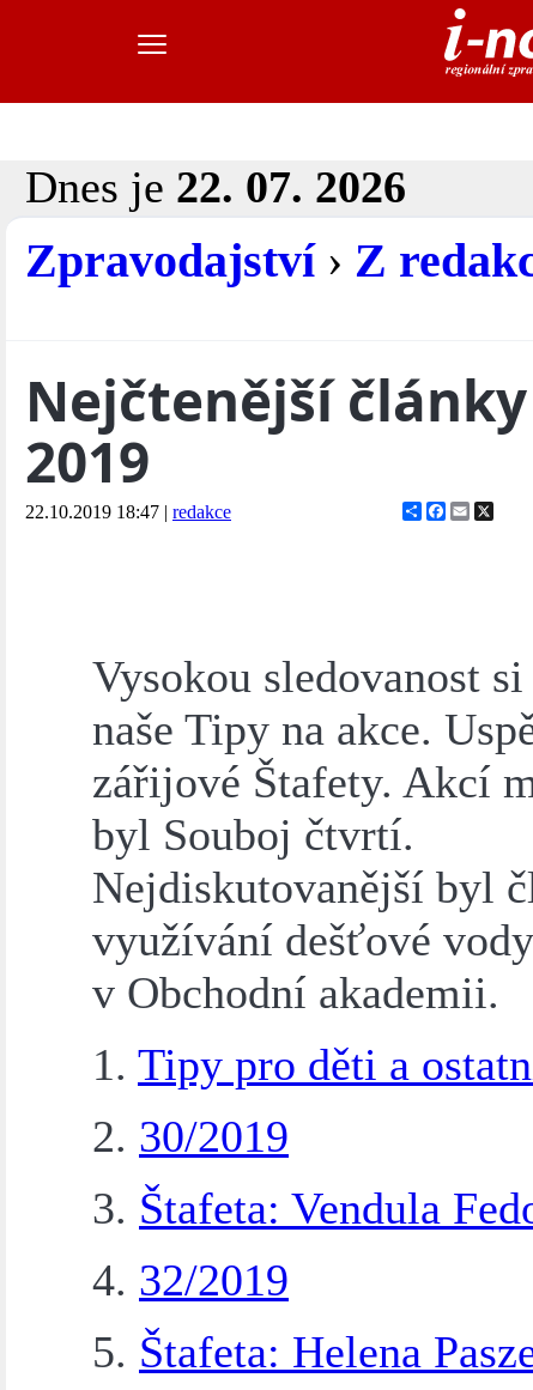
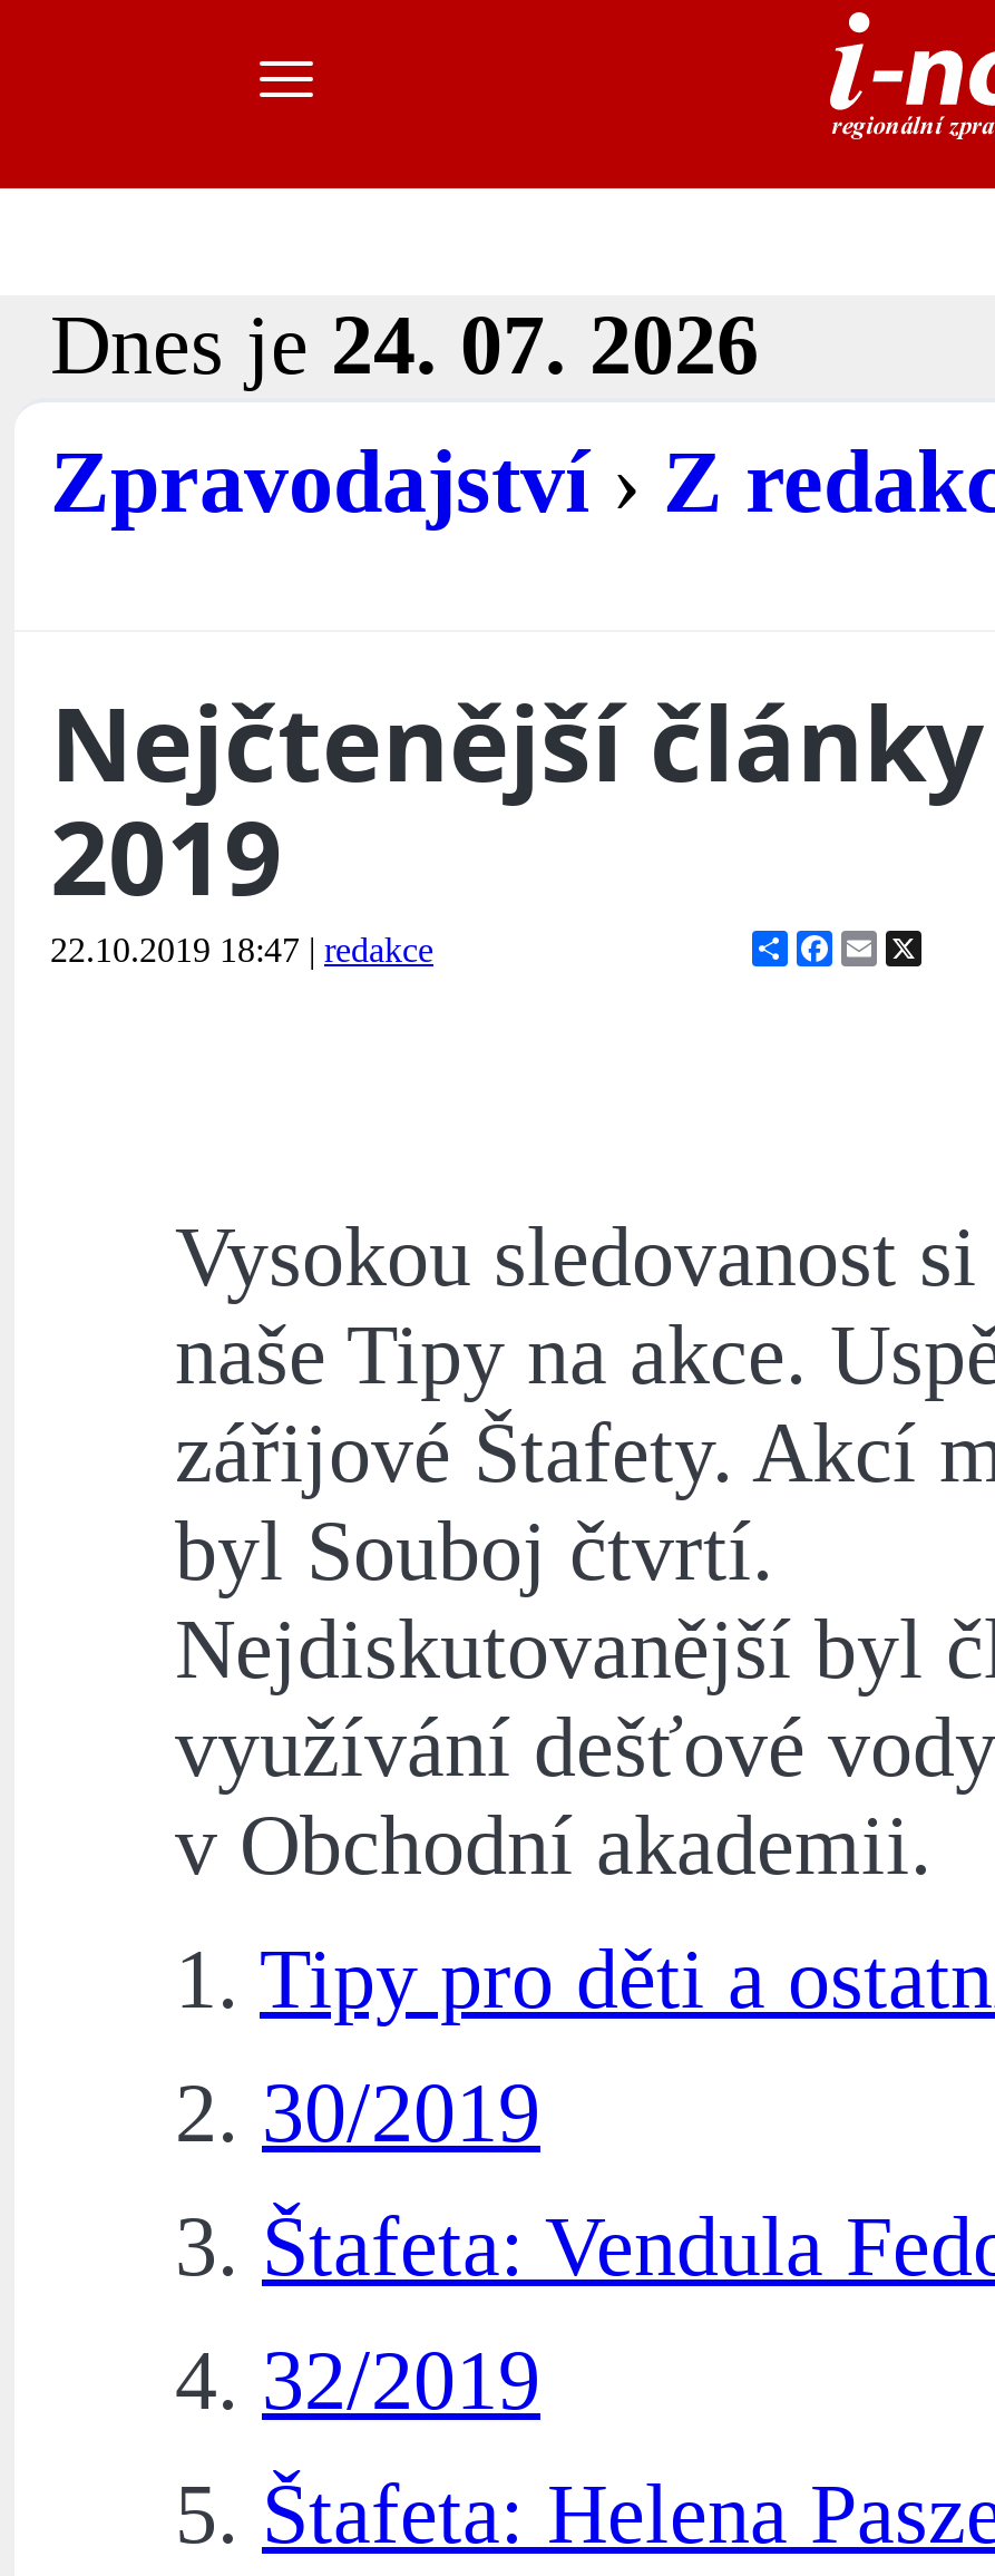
[25,162,406,212] Dnes je 22. 07. 2026 -> [50,299,759,392] Dnes je 24. 07. 2026

